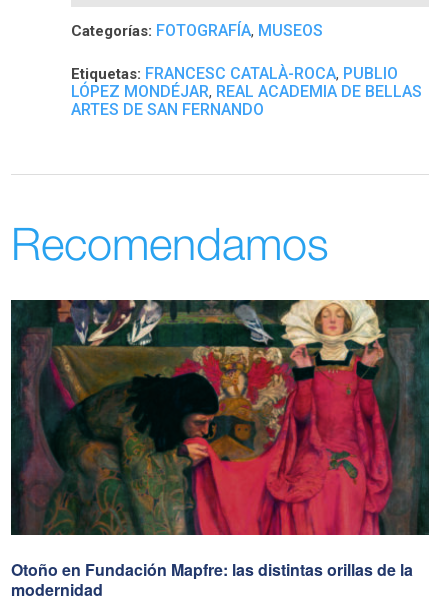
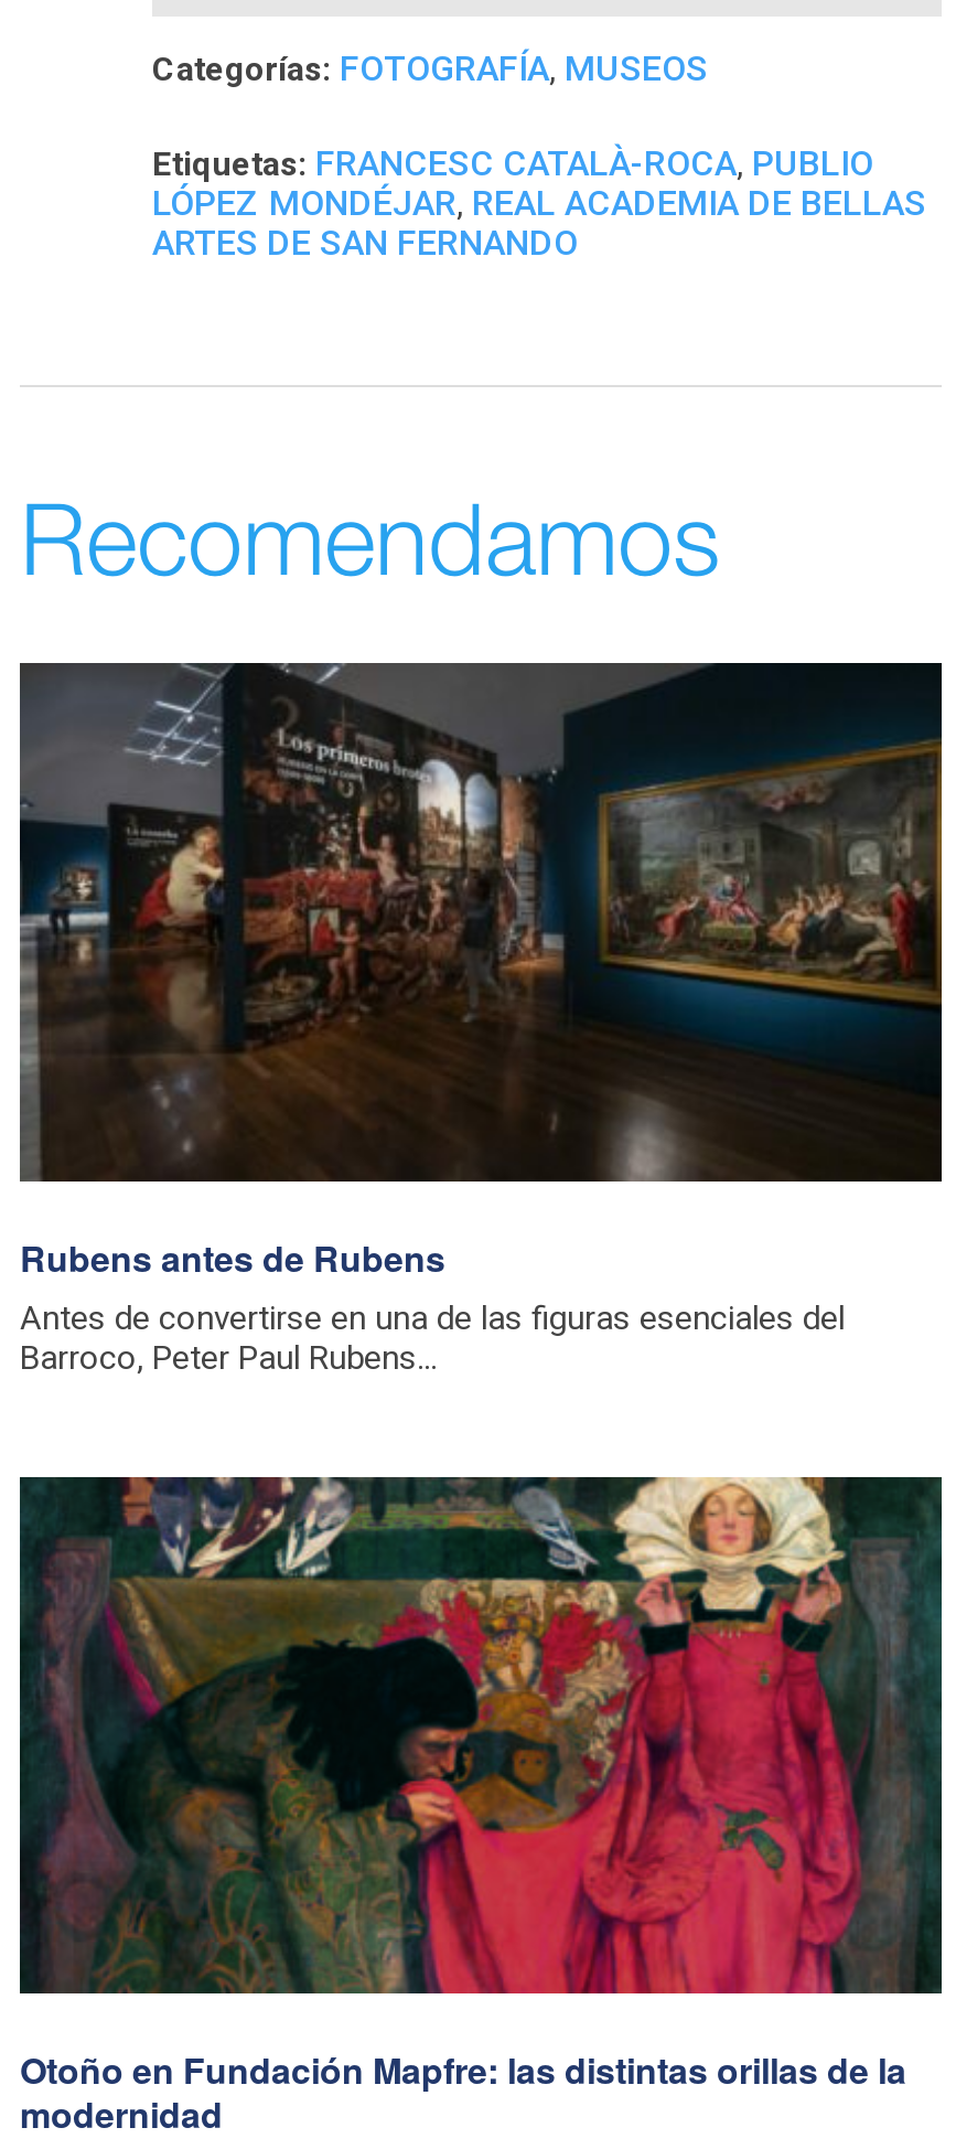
none -> [20,661,942,1377] [image] | Rubens antes de Rubens | Antes de convertirse en una de las figuras esenciales del | Barroco, Peter Paul Rubens...

